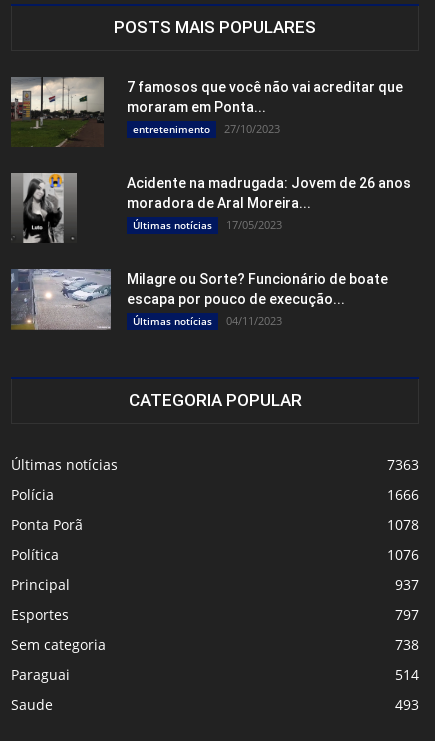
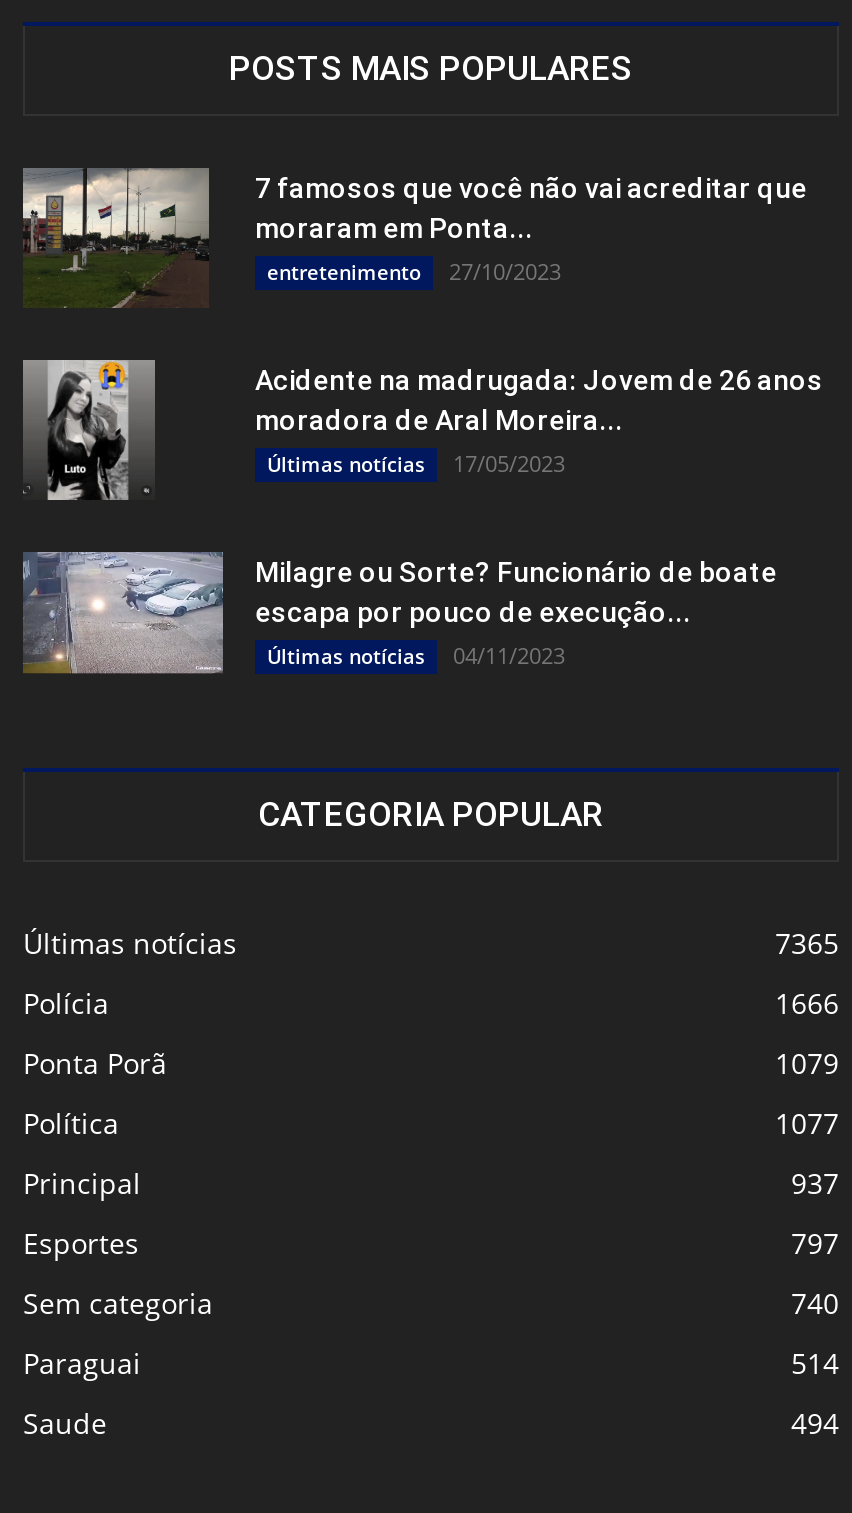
[387,455,419,474] 7363 -> [775,925,839,963] 7365
[387,515,419,534] 1078 -> [775,1045,839,1083] 1079
[387,545,419,564] 1076 -> [775,1105,839,1143] 1077
[395,635,419,654] 738 -> [791,1285,839,1323] 740
[395,695,419,714] 493 -> [791,1405,839,1443] 494

